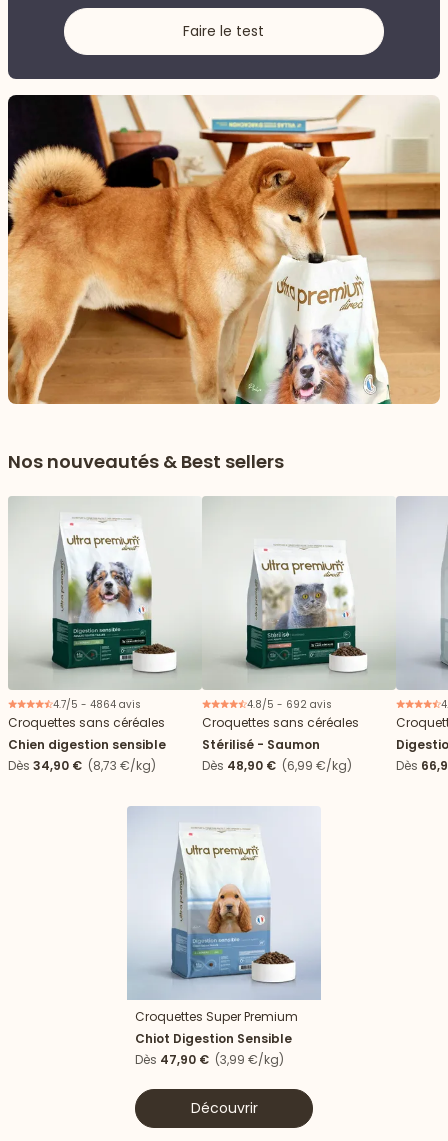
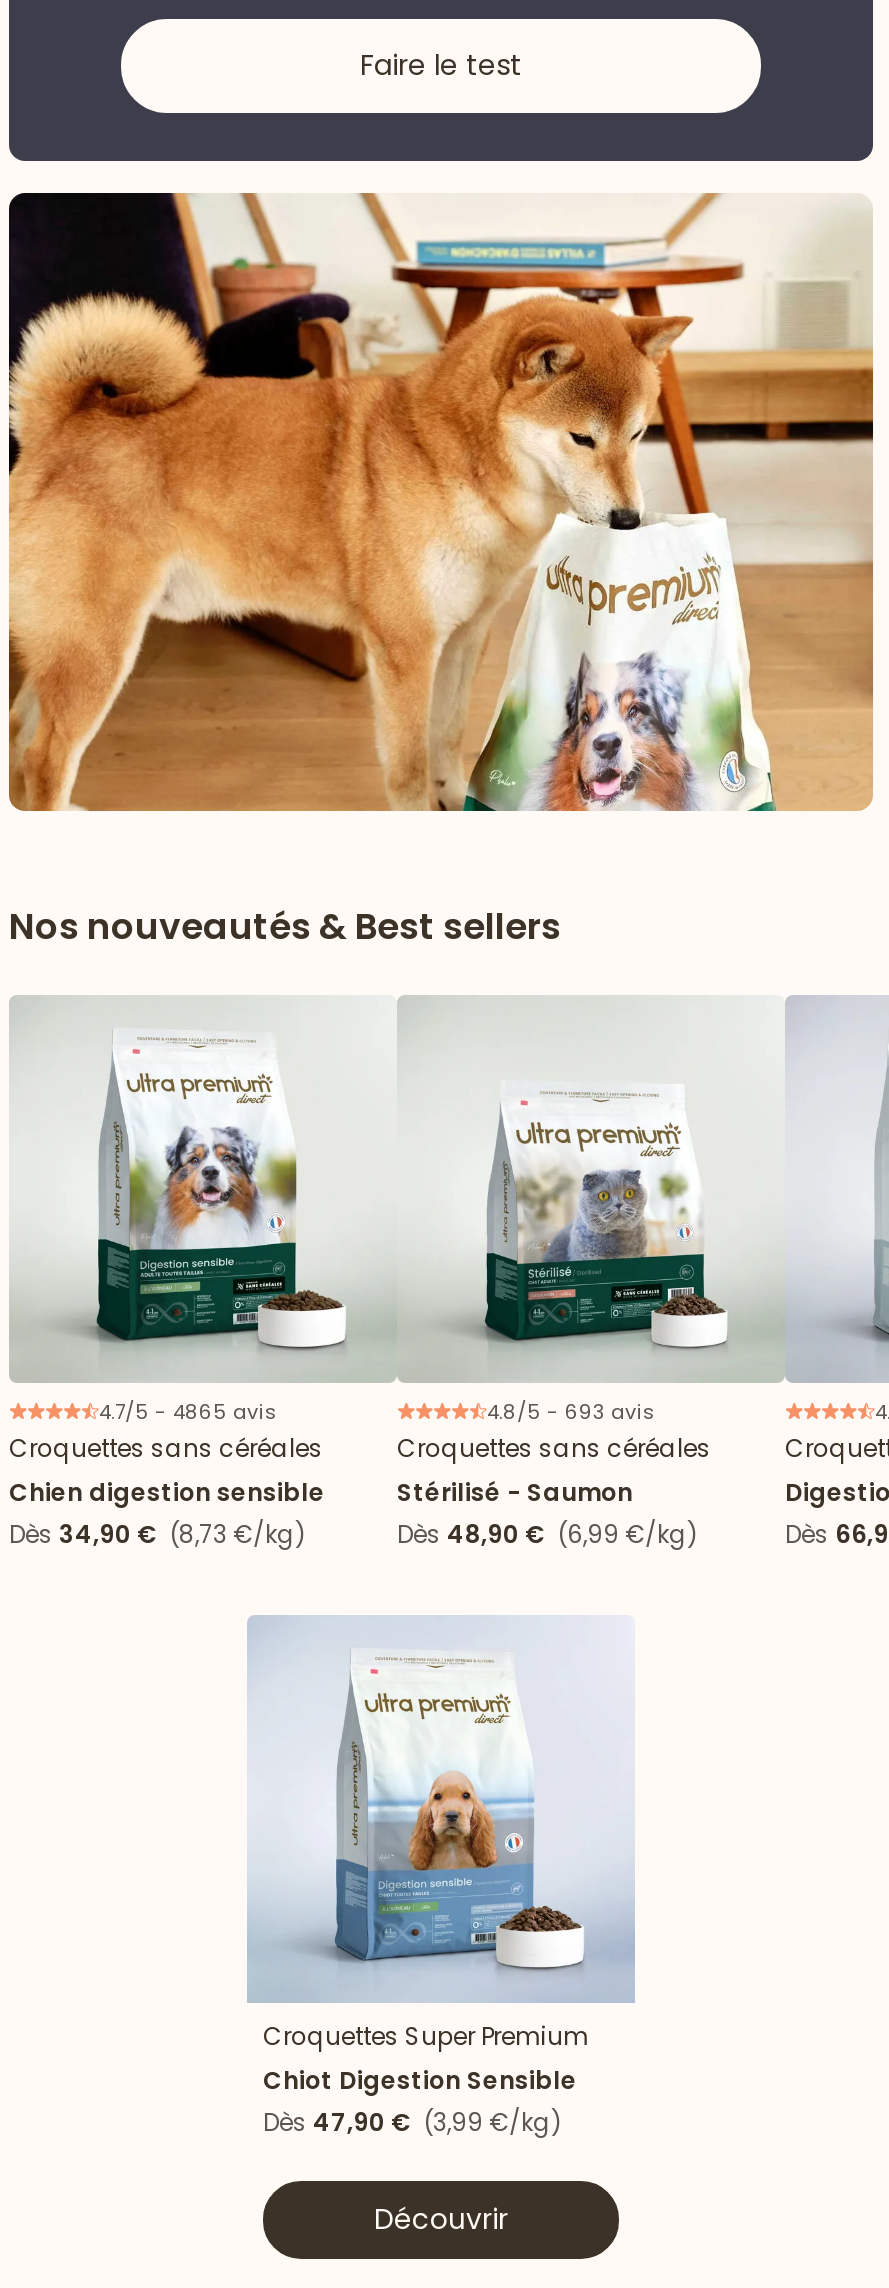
[53,697,141,712] 4.7/5 - 4864 avis -> [99,1396,277,1426] 4.7/5 - 4865 avis
[247,697,332,712] 4.8/5 - 692 avis -> [487,1396,655,1426] 4.8/5 - 693 avis

